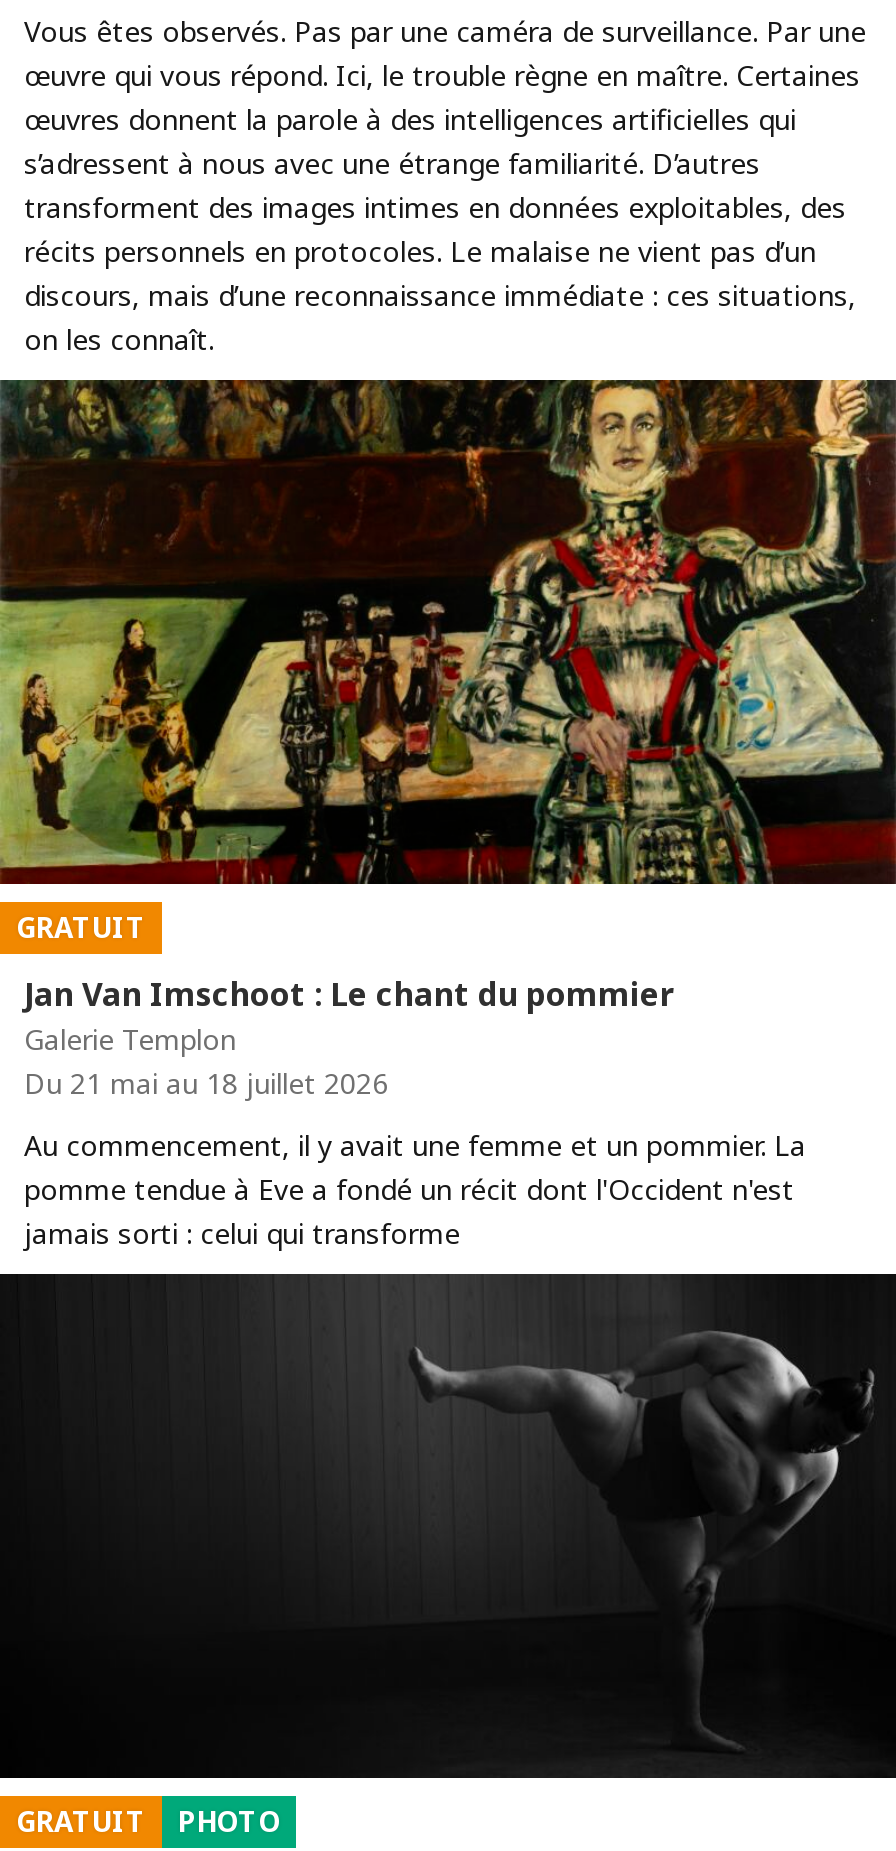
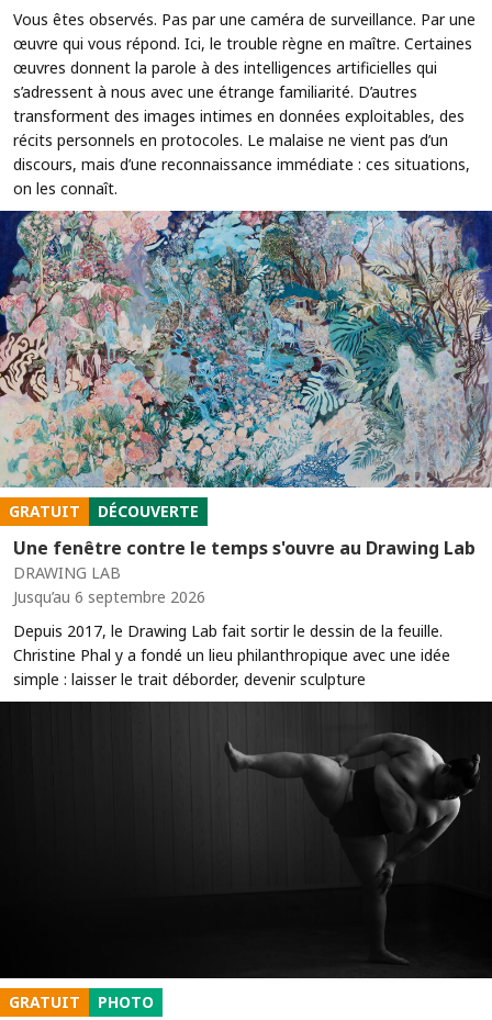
[6,378,890,886] [image] -> [3,210,489,489] [image]
[24,972,806,1252] Jan Van Imschoot : Le chant du pommier | Galerie Templon | Du 21 mai au 18 juillet 2026 | Au commencement, il y avait une femme et un pommier. La | pomme tendue à Eve a fondé un récit dont l'Occident n'est | jamais sorti : celui qui transforme -> [13,500,476,689] DÉCOUVERTE | Une fenêtre contre le temps s'ouvre au Drawing Lab | DRAWING LAB | Jusqu’au 6 septembre 2026 | Depuis 2017, le Drawing Lab fait sortir le dessin de la feuille. | Christine Phal y a fondé un lieu philanthropique avec une idée | simple : laisser le trait déborder, devenir sculpture

